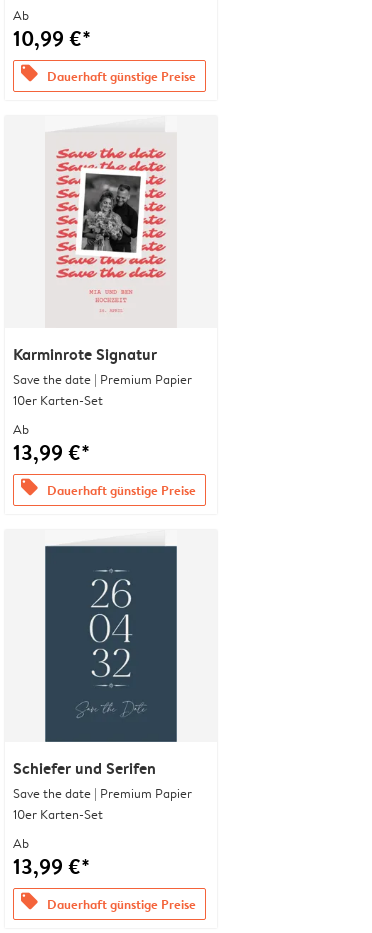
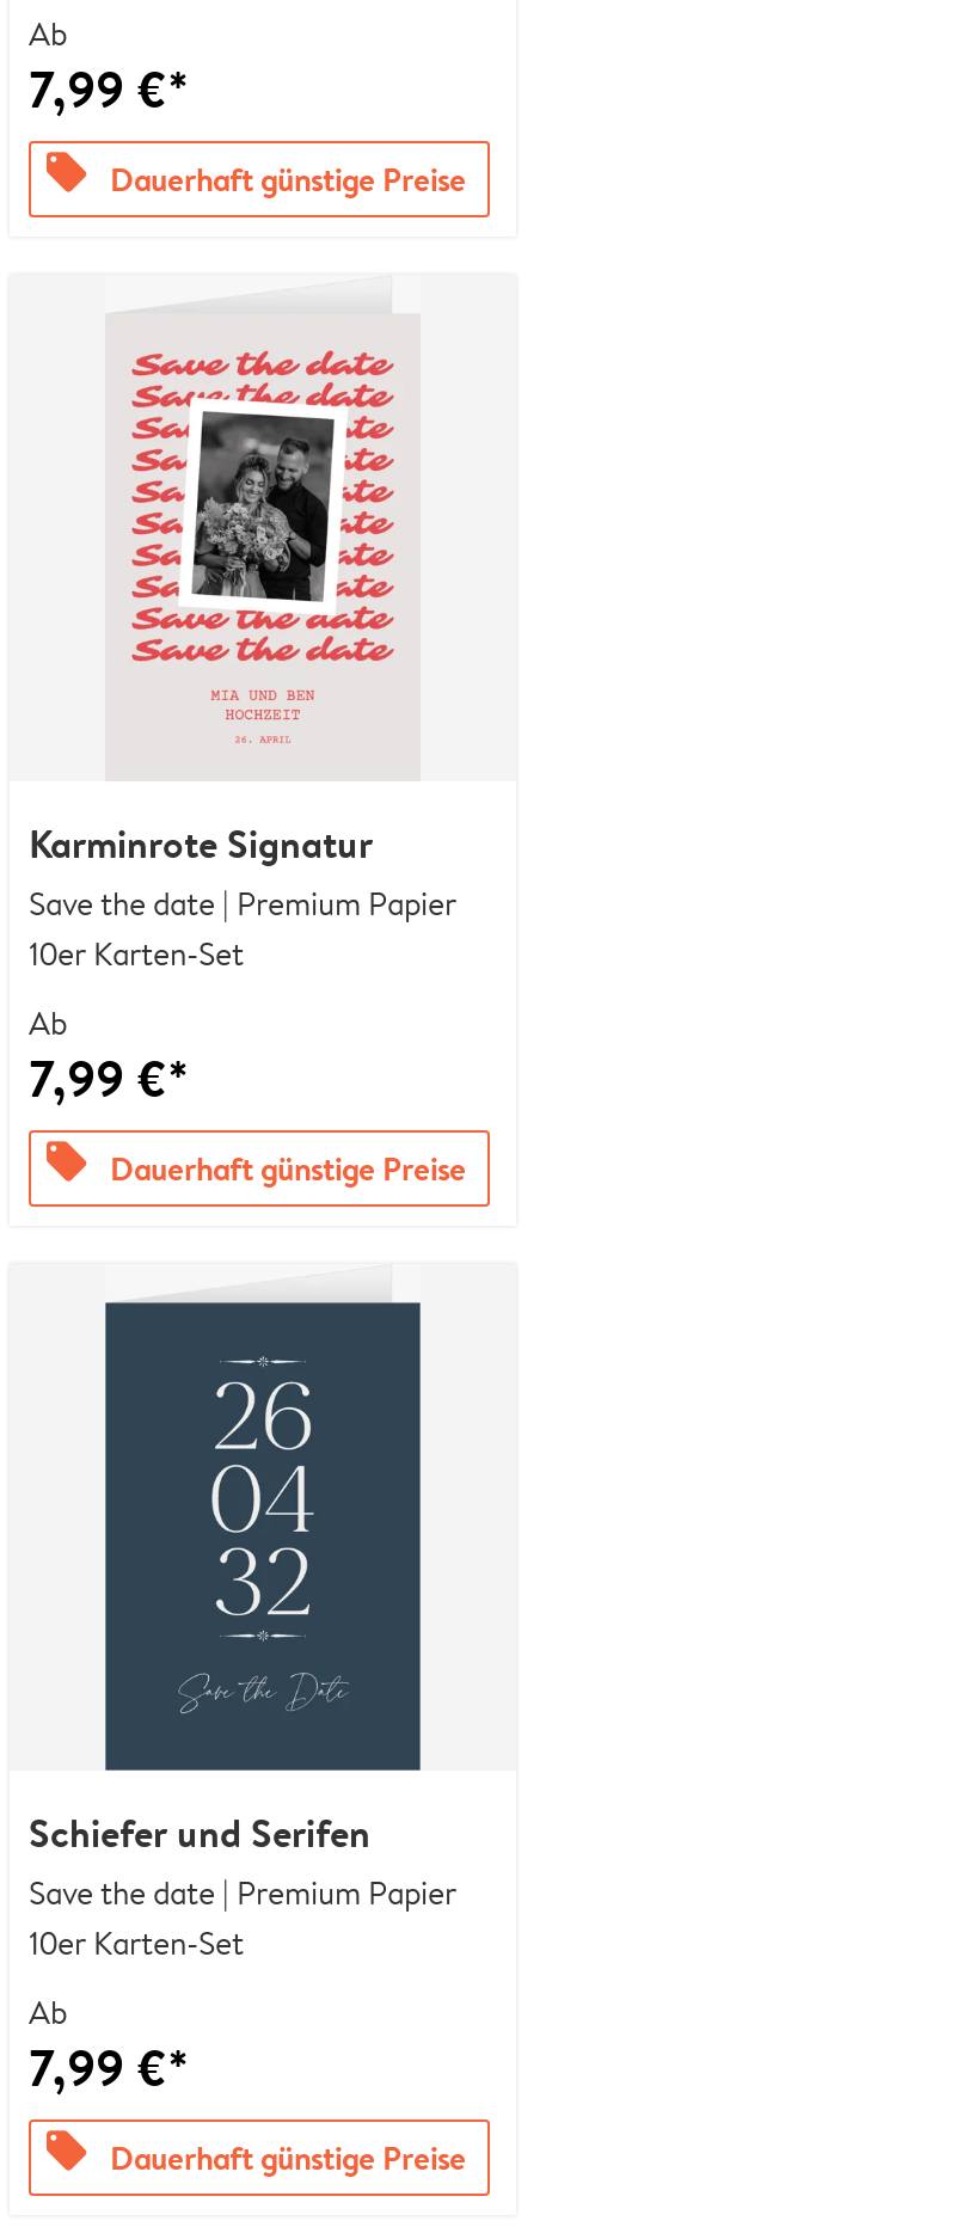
[13,24,91,53] 10,99 €* -> [29,55,189,124] 7,99 €*
[13,438,90,467] 13,99 €* -> [29,1044,189,1113] 7,99 €*
[13,852,90,881] 13,99 €* -> [29,2033,189,2103] 7,99 €*

